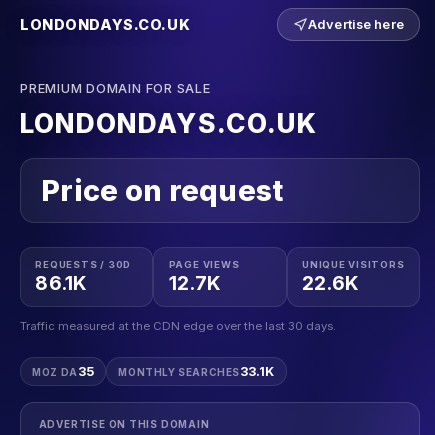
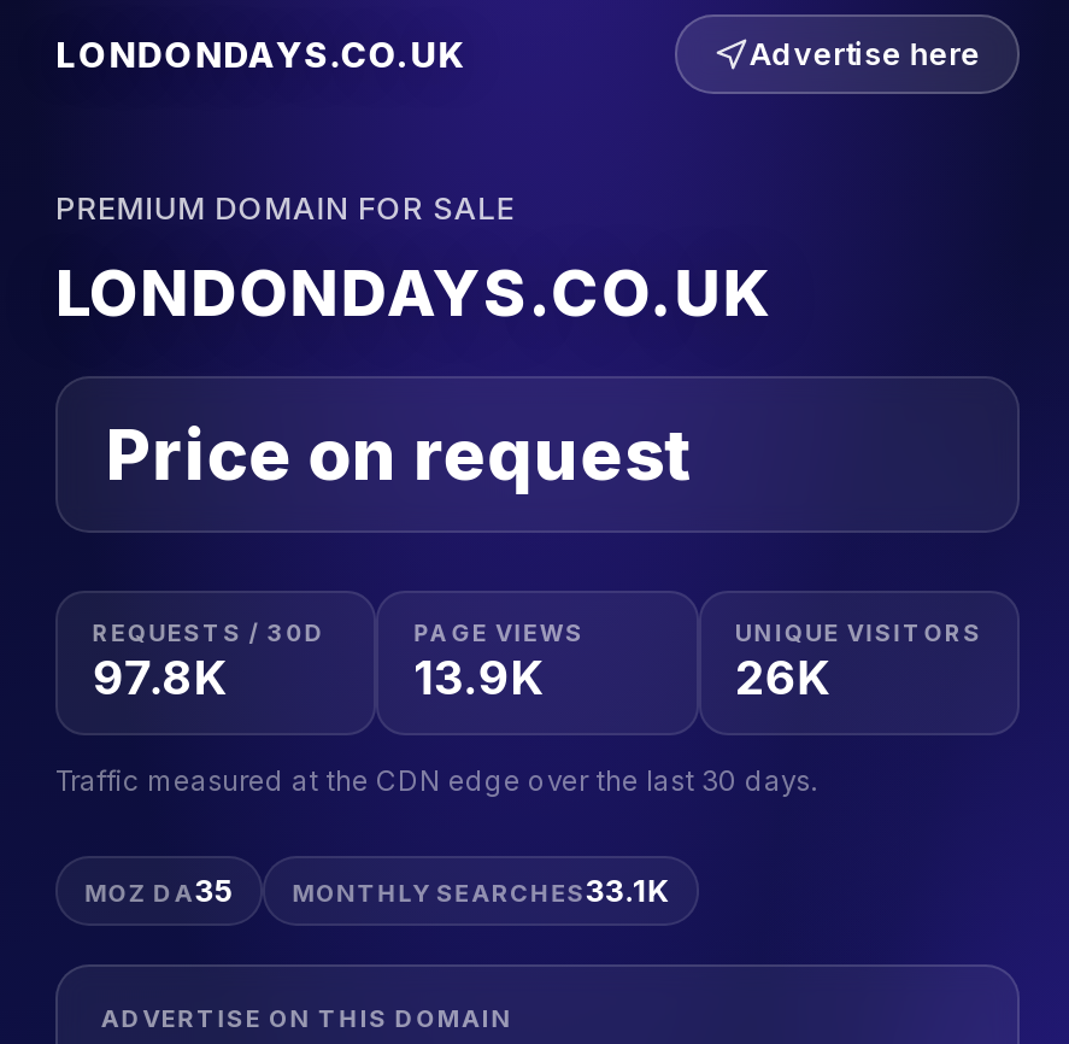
[35,271,87,295] 86.1K -> [93,650,228,707] 97.8K
[169,271,222,295] 12.7K -> [414,650,544,707] 13.9K
[302,271,359,295] 22.6K -> [735,650,831,707] 26K

